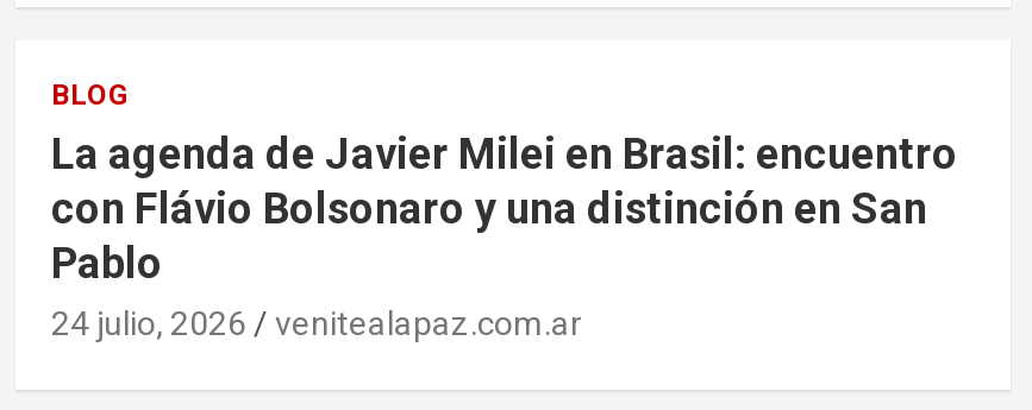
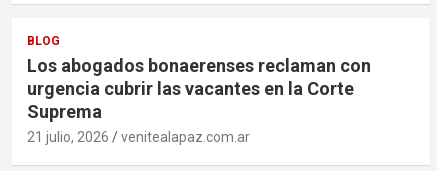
[51,129,958,342] La agenda de Javier Milei en Brasil: encuentro | con Flávio Bolsonaro y una distinción en San | Pablo | 24 julio, 2026 -> [27,55,371,145] Los abogados bonaerenses reclaman con | urgencia cubrir las vacantes en la Corte | Suprema | 21 julio, 2026

